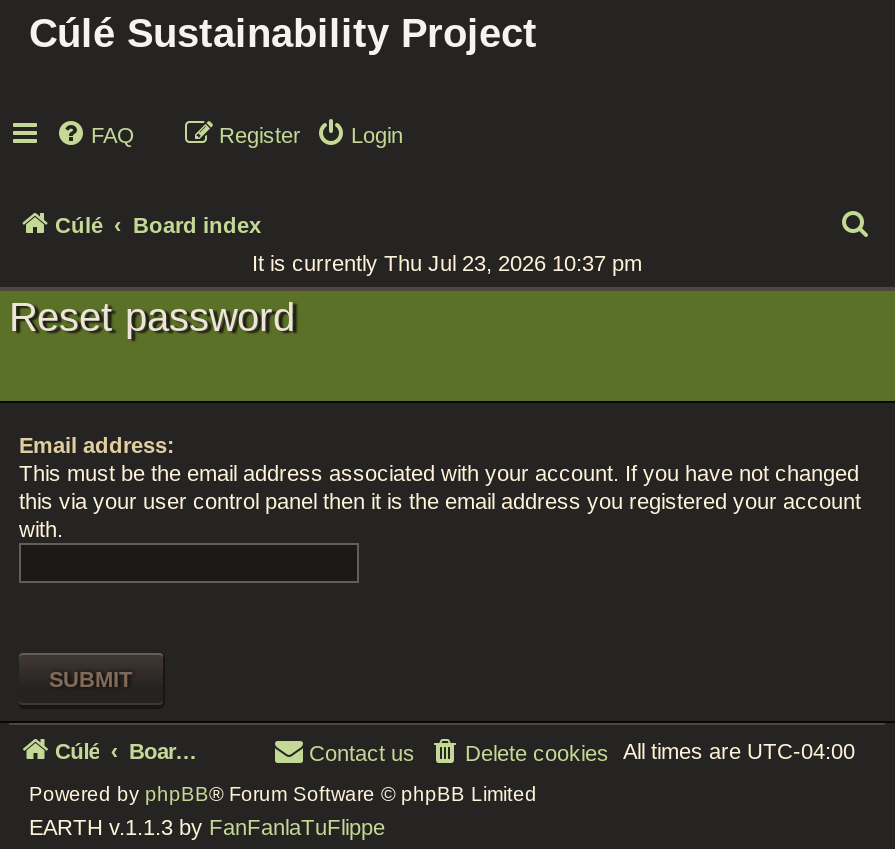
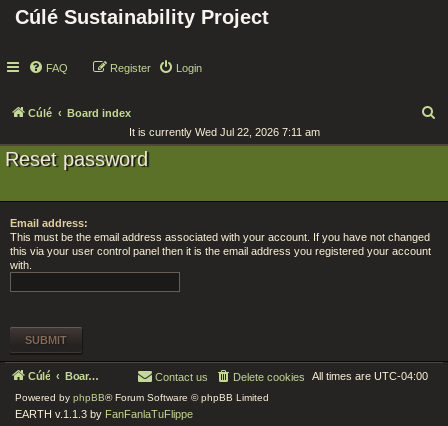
[252,251,642,275] It is currently Thu Jul 23, 2026 10:37 pm -> [128,126,319,138] It is currently Wed Jul 22, 2026 7:11 am

